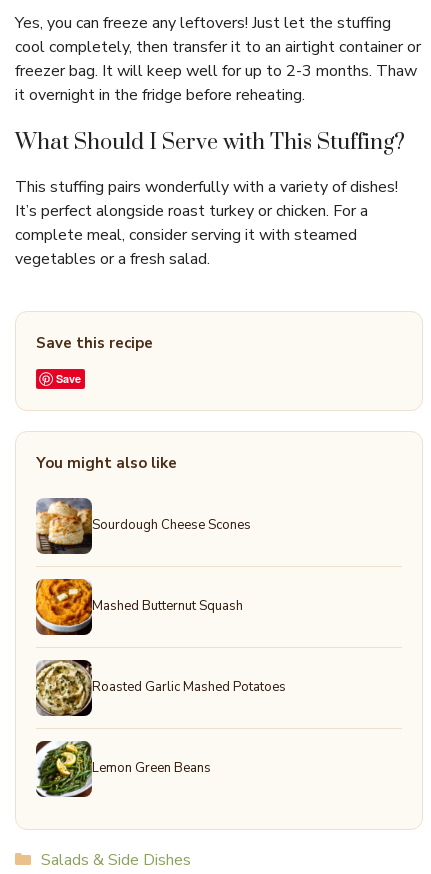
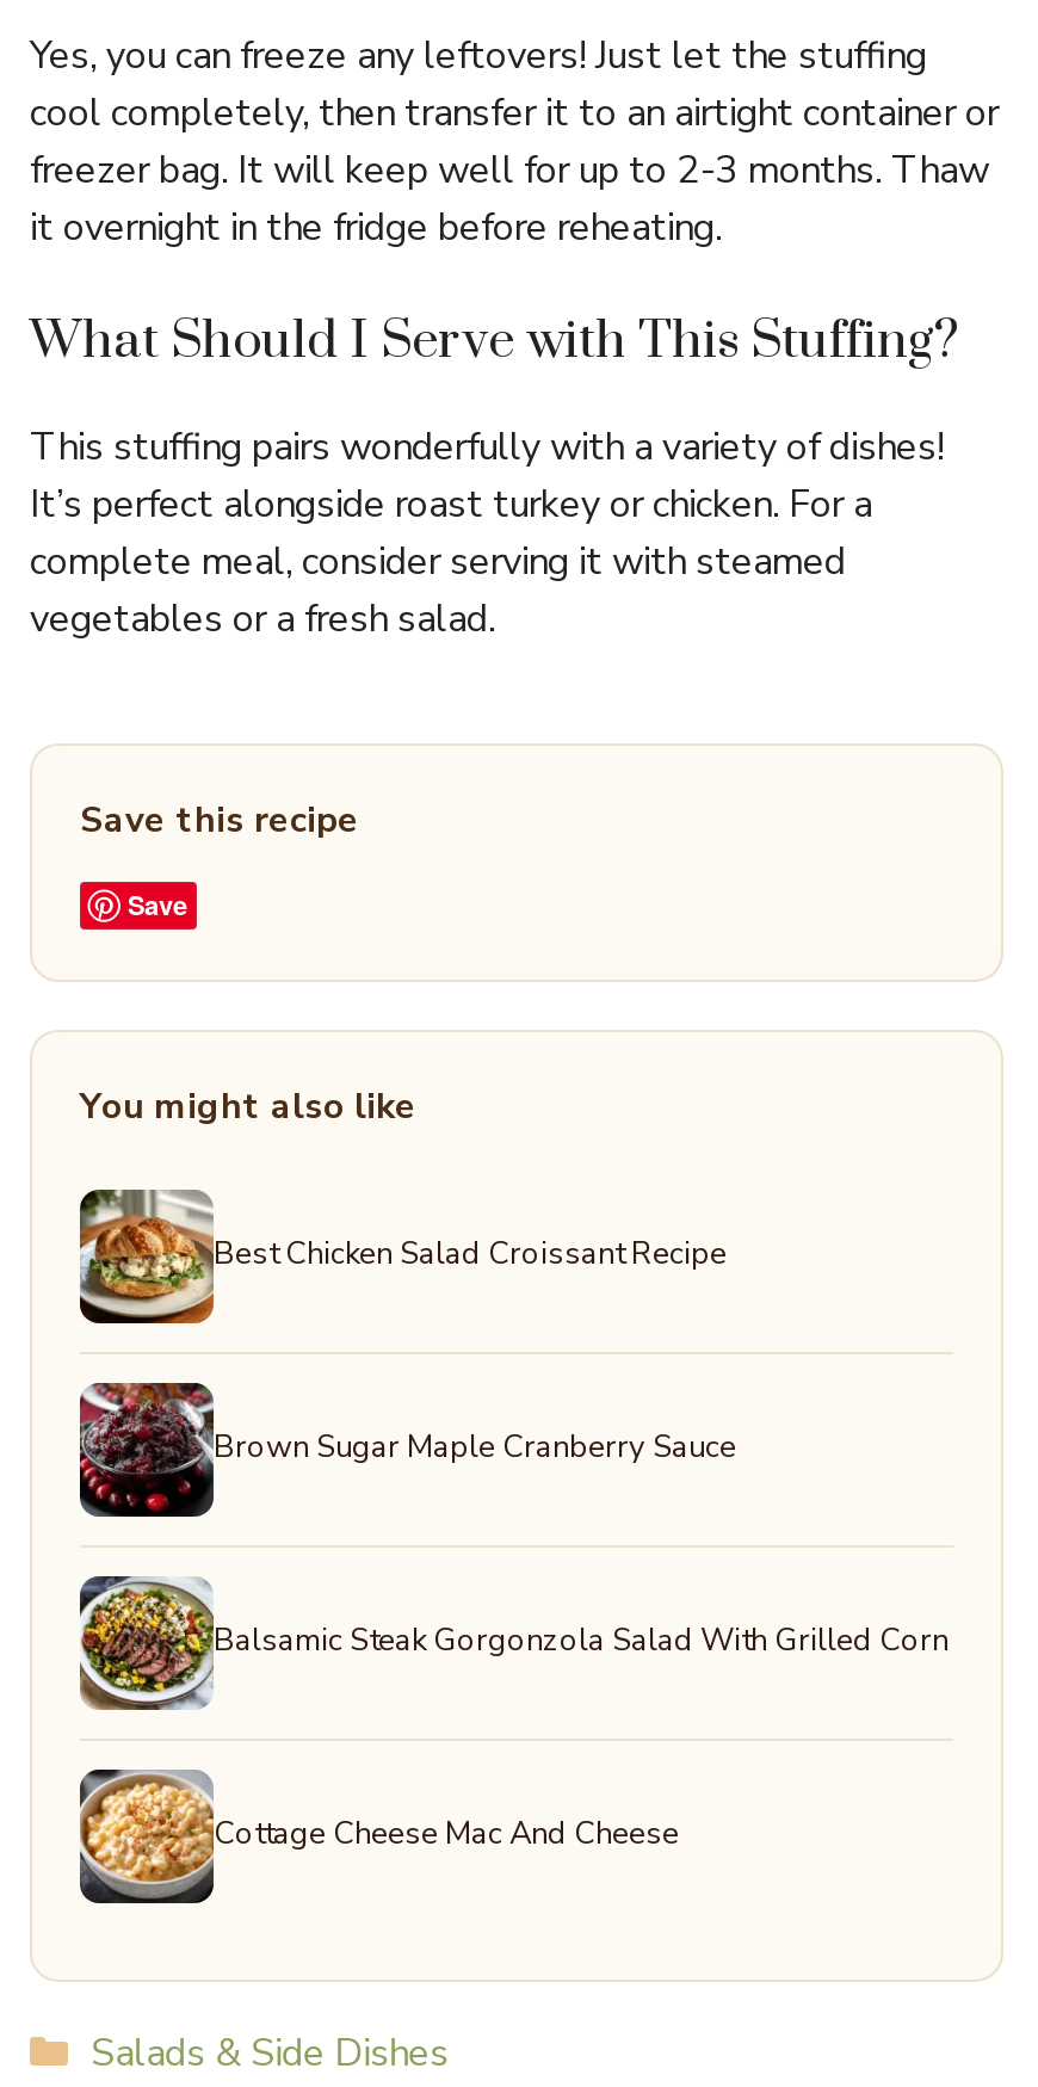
[36,498,251,555] [image] | Sourdough Cheese Scones -> [78,1187,727,1326] [image] | Best Chicken Salad Croissant Recipe
[35,578,243,636] [image] | Mashed Butternut Squash -> [78,1381,736,1519] [image] | Brown Sugar Maple Cranberry Sauce
[35,659,286,717] [image] | Roasted Garlic Mashed Potatoes -> [80,1576,949,1710] [image] | Balsamic Steak Gorgonzola Salad With Grilled Corn
[36,741,211,798] [image] | Lemon Green Beans -> [78,1767,679,1906] [image] | Cottage Cheese Mac And Cheese

